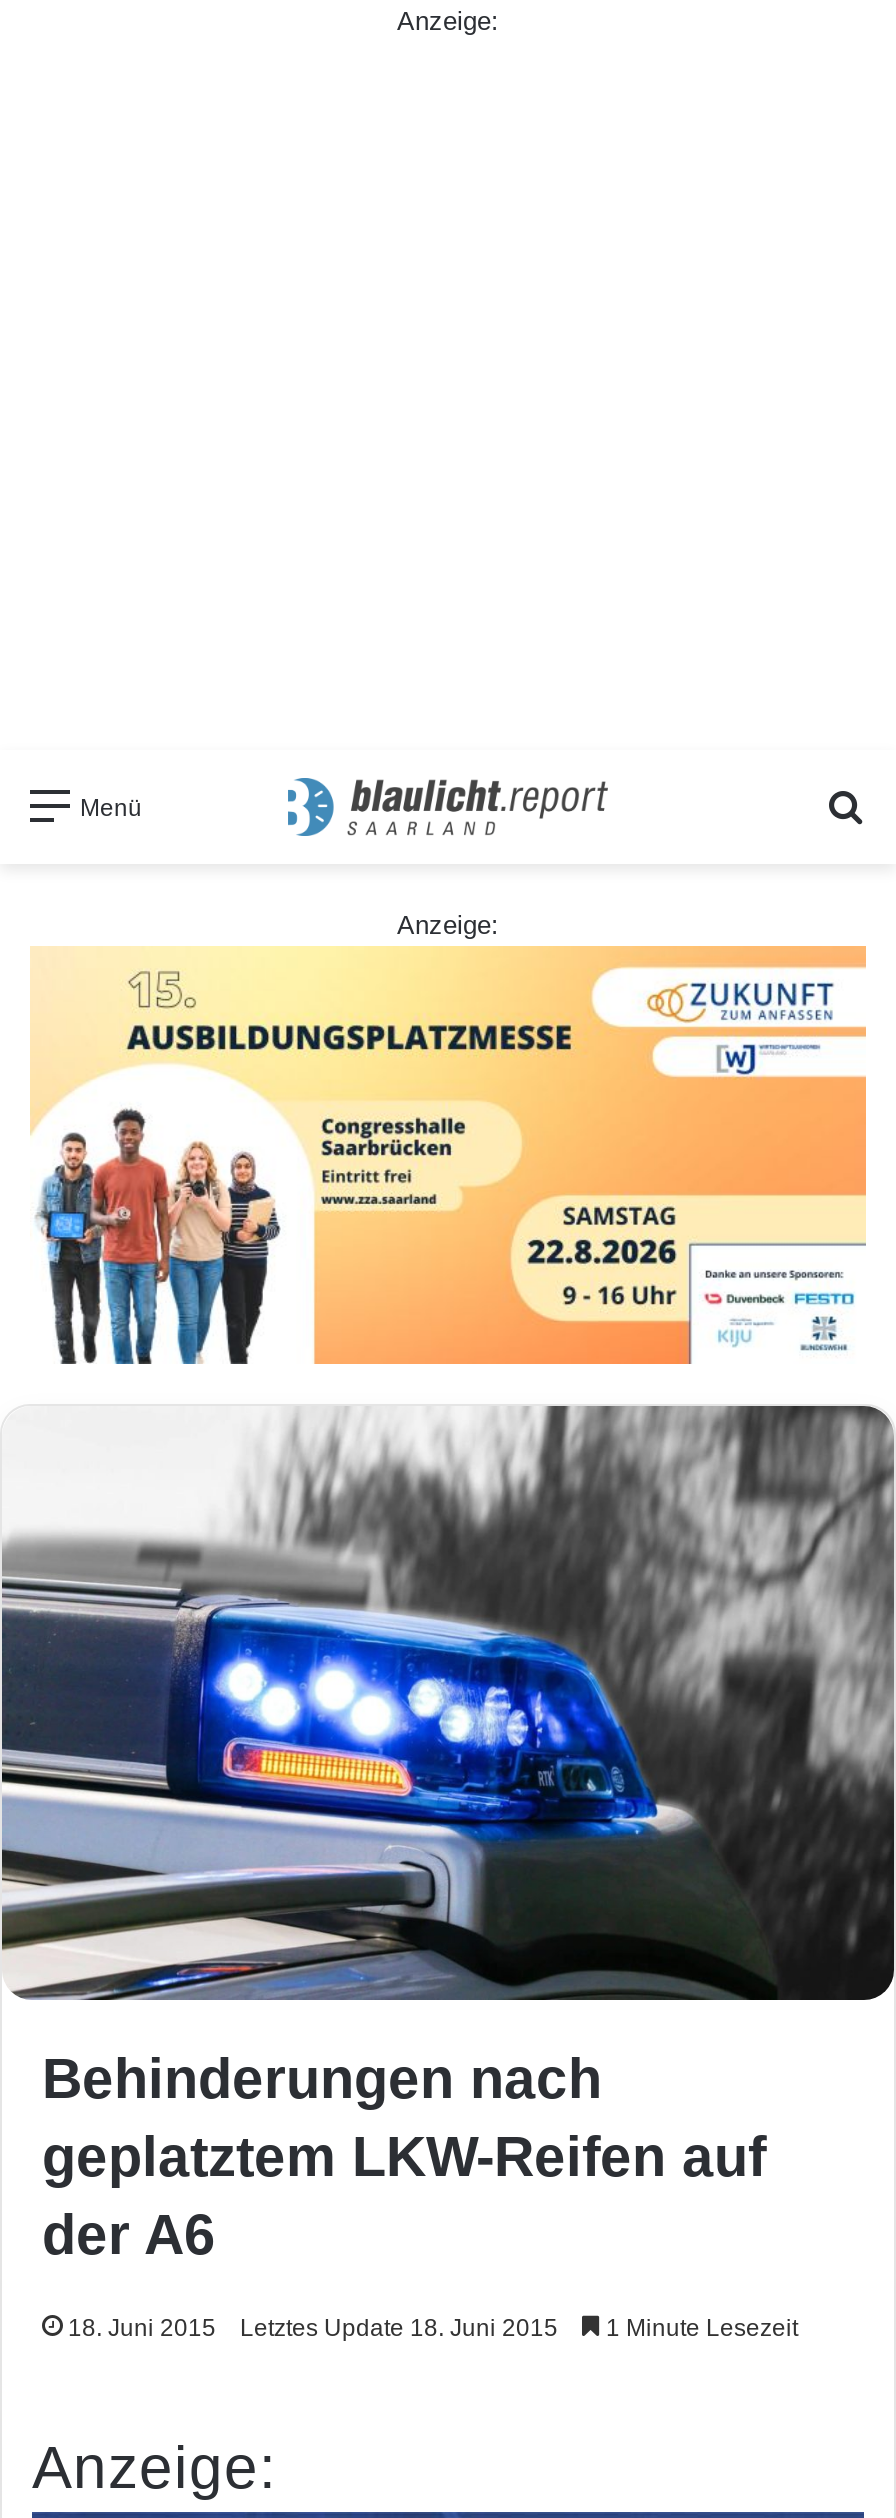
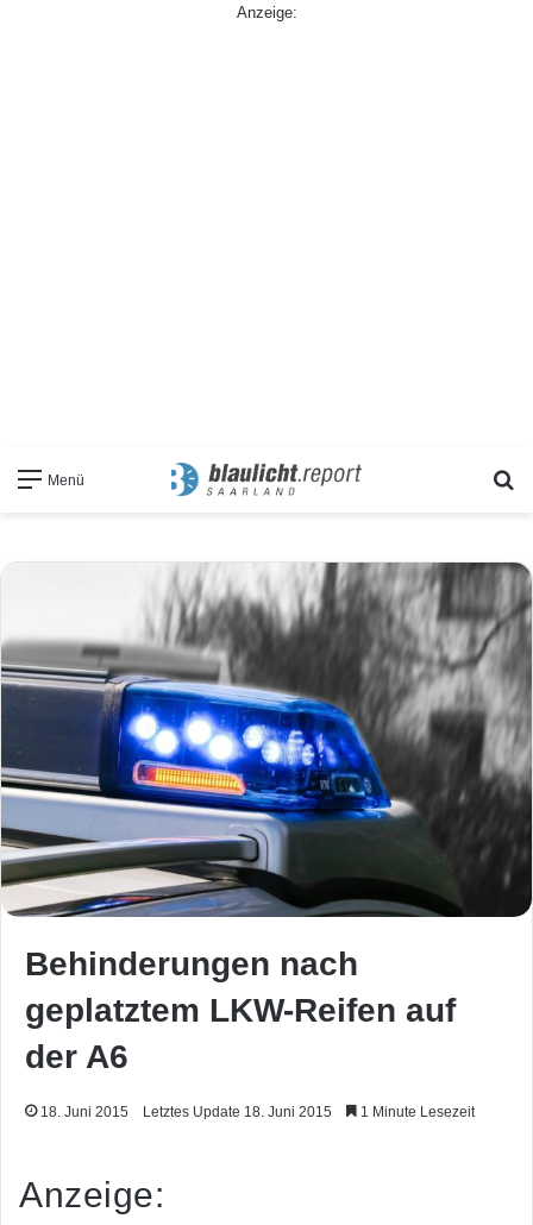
[397,909,499,939] Anzeige: -> none
[30,946,868,1366] [image] -> none

